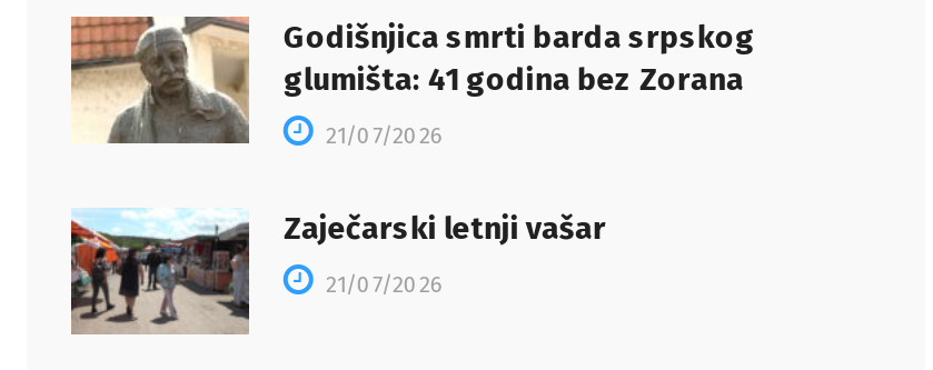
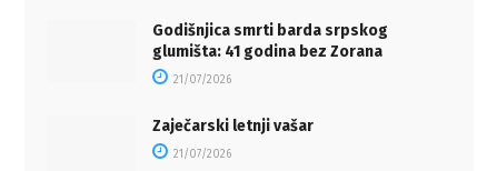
[69,14,251,146] [image] -> none
[69,208,251,337] [image] -> none

